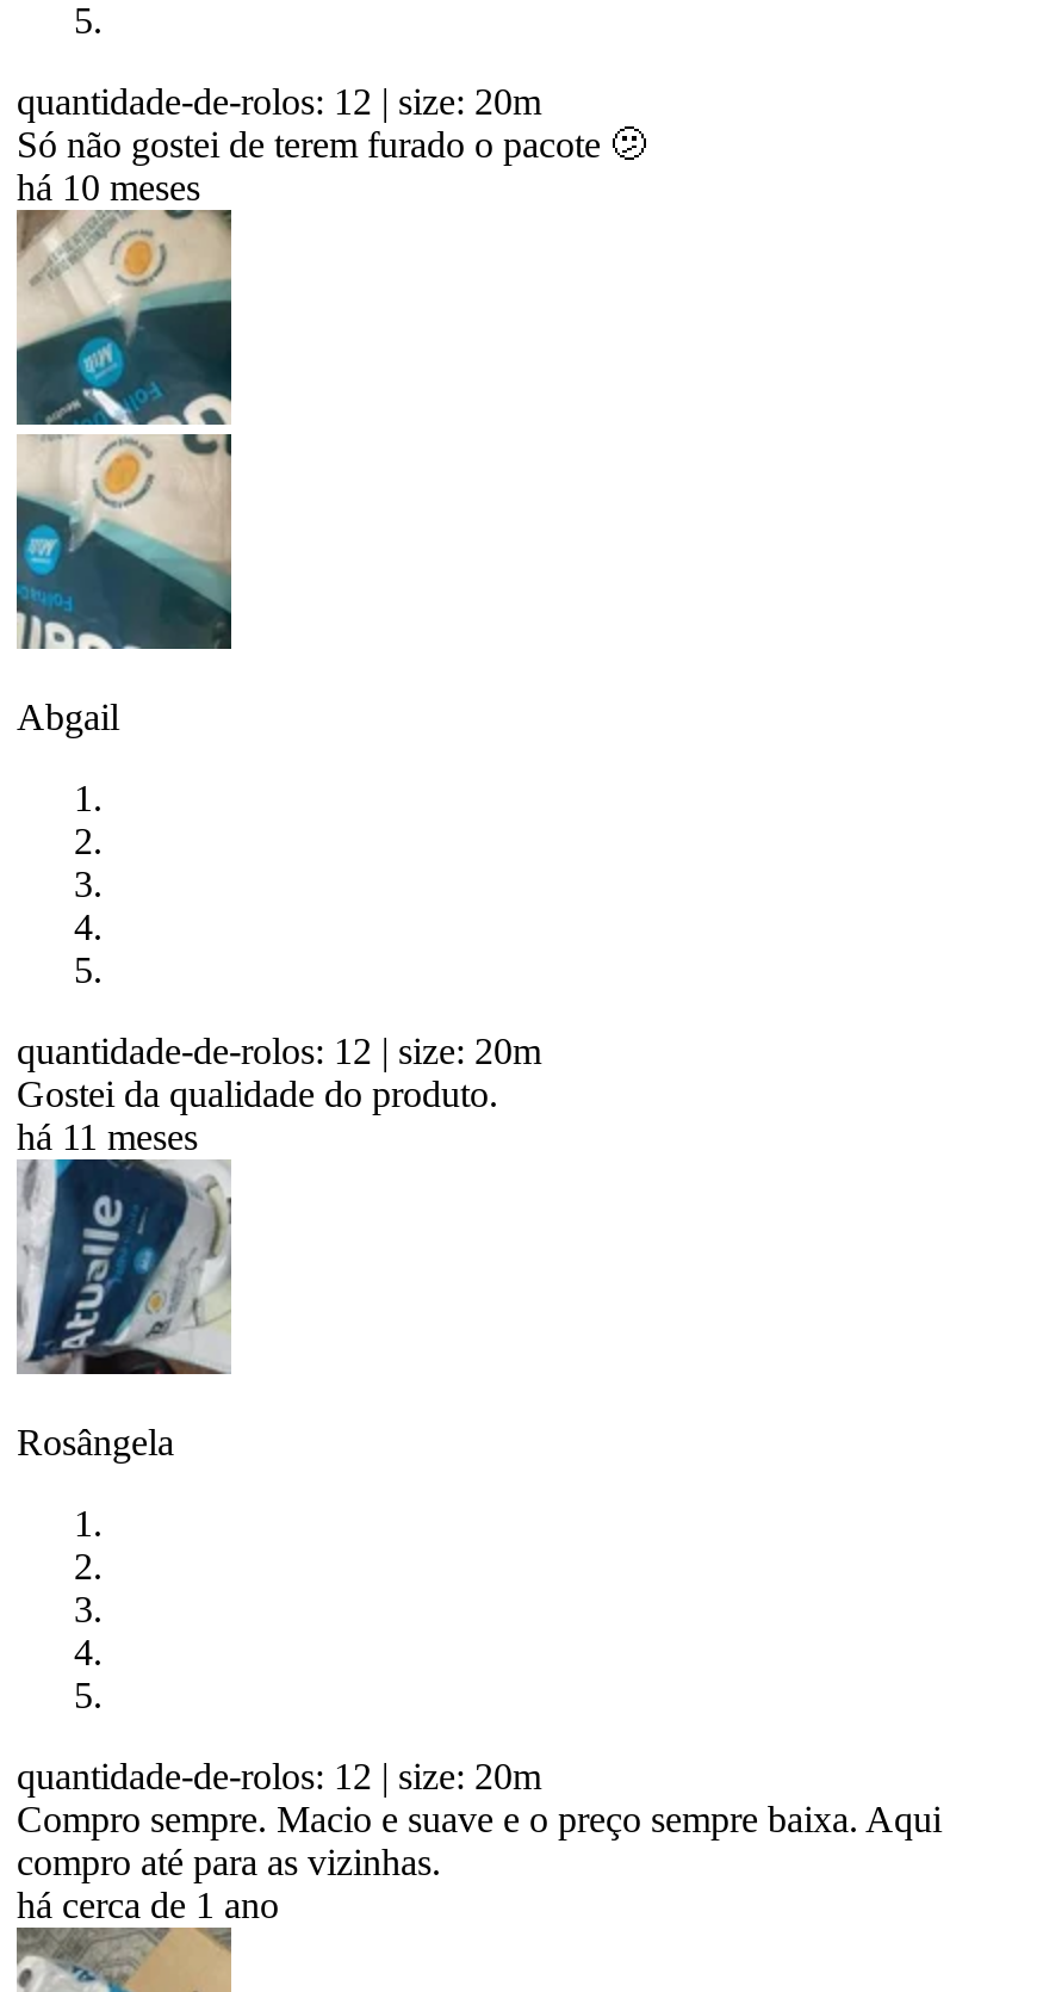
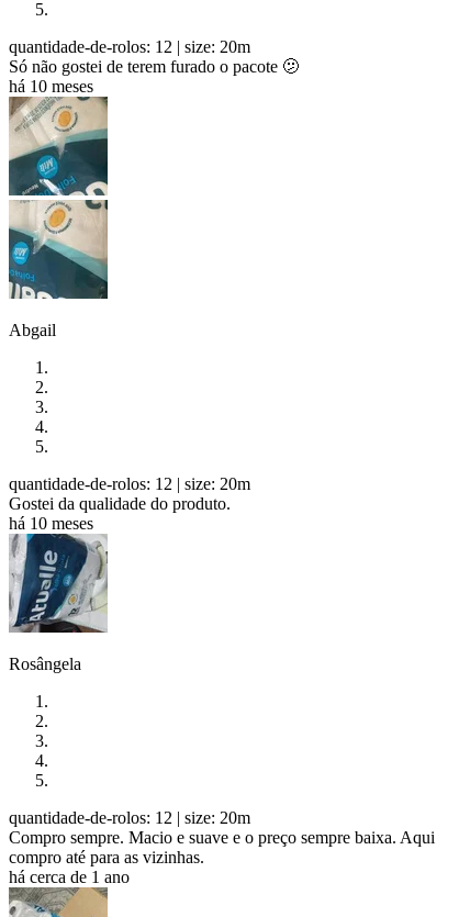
[17,1117,198,1158] há 11 meses -> [9,514,93,533] há 10 meses

